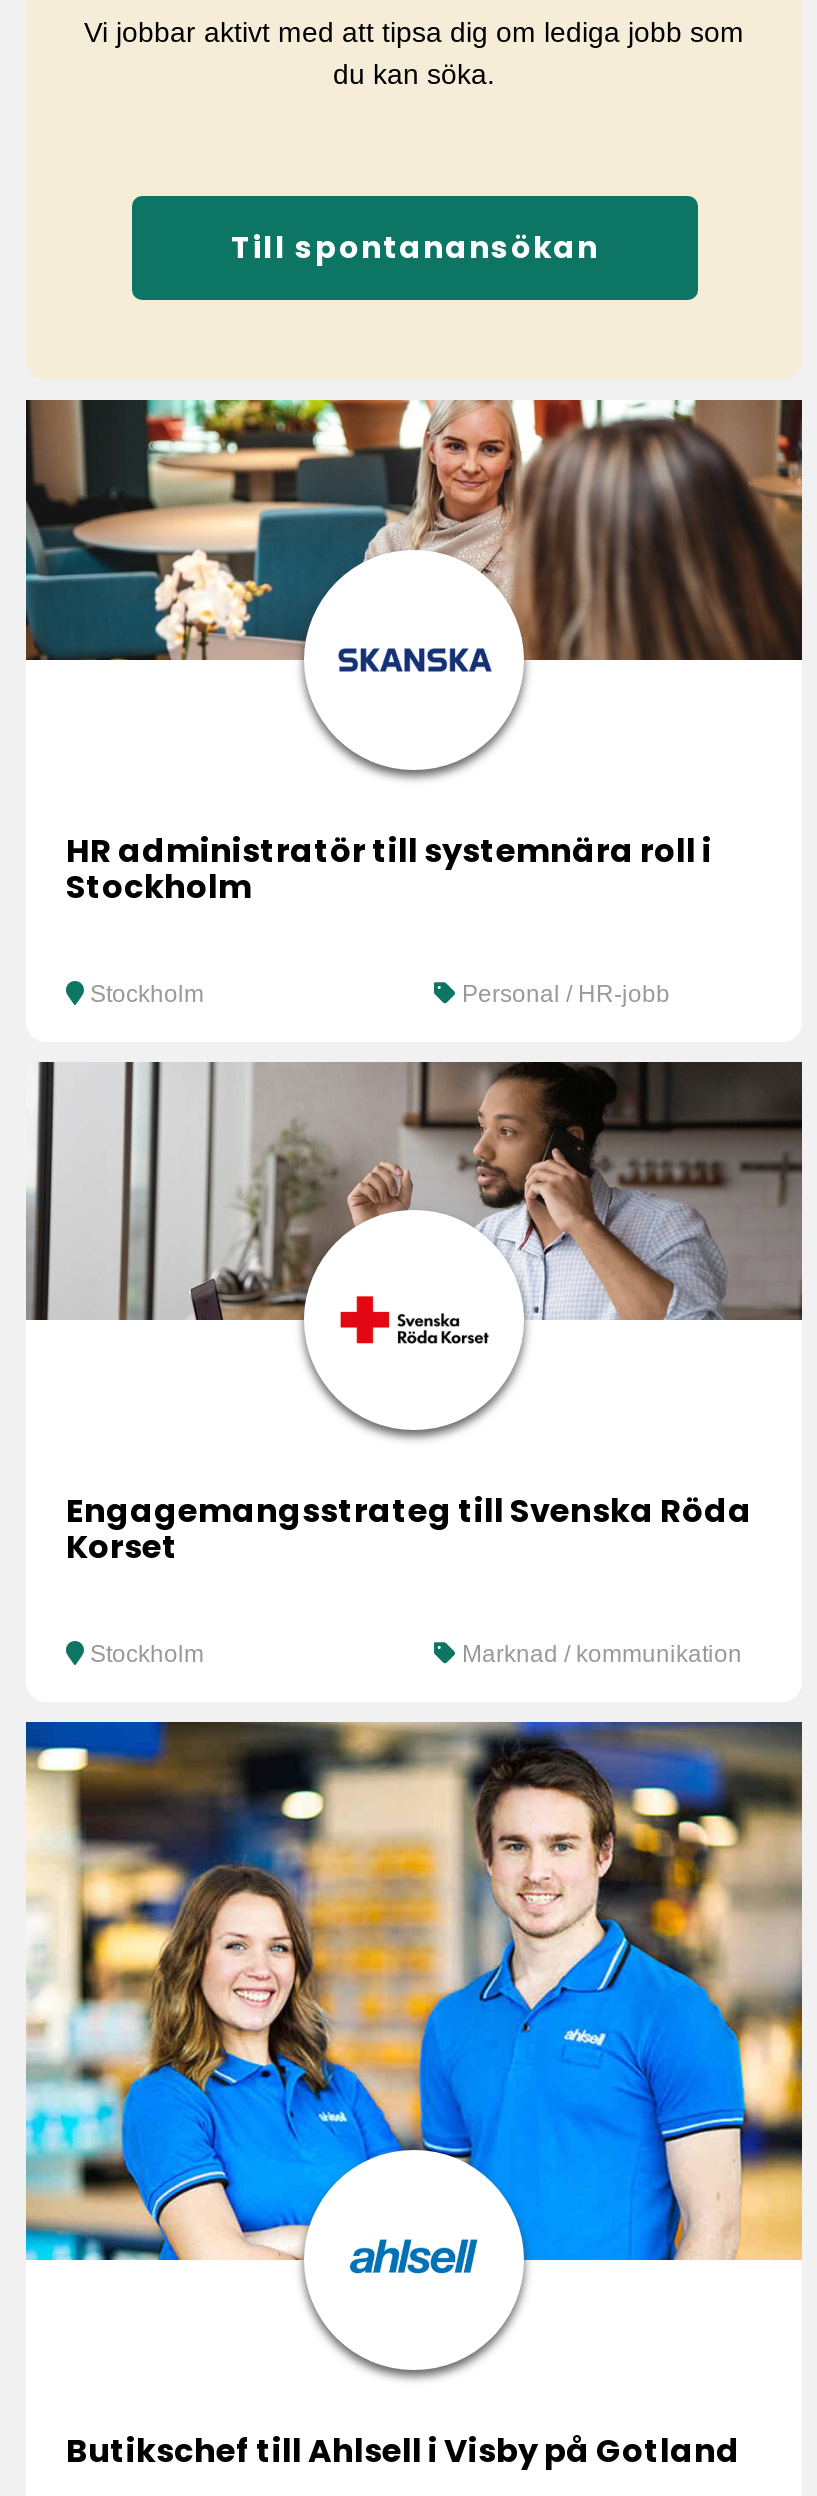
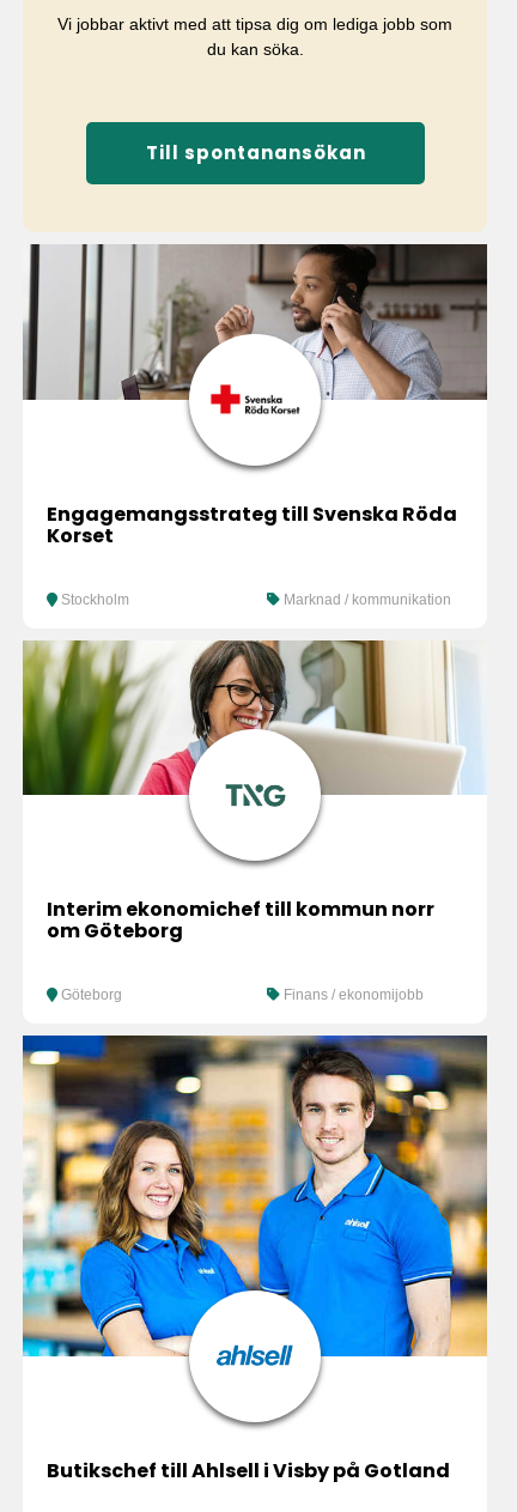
[24,398,802,684] [image] -> none
[66,828,712,1008] HR administratör till systemnära roll i | Stockholm | Stockholm | Personal / HR-jobb -> none
moved [186,1060,804,1324] -> [118,244,488,402]: [image]
moved [66,1488,752,1668] -> [47,500,457,608]: Engagemangsstrateg till Svenska Röda | Korset | Stockholm | Marknad / kommunikation
none -> [22,639,487,809] [image]
none -> [47,896,434,1003] Interim ekonomichef till kommun norr | om Göteborg | Göteborg | Finans / ekonomijobb

